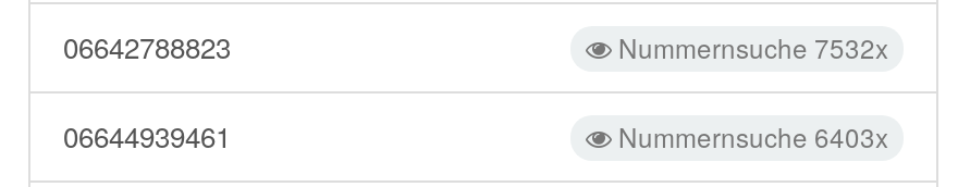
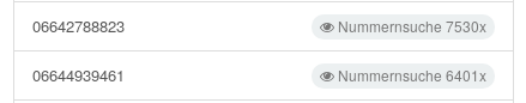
[612,28,888,65] Nummernsuche 7532x -> [334,16,486,36] Nummernsuche 7530x
[612,117,888,154] Nummernsuche 6403x -> [334,65,486,85] Nummernsuche 6401x

